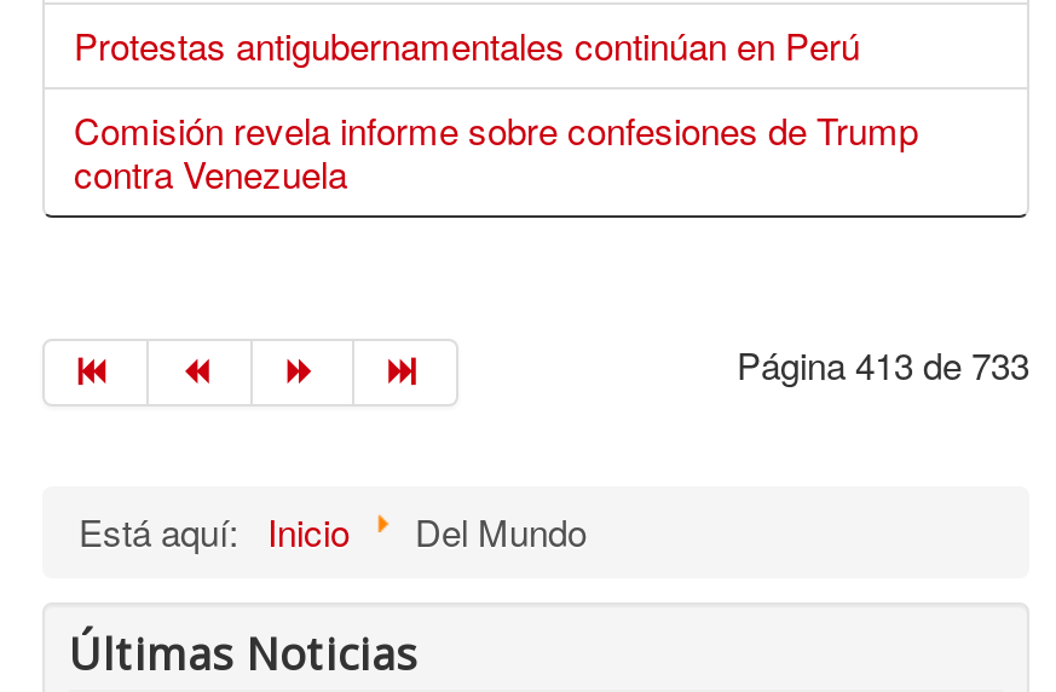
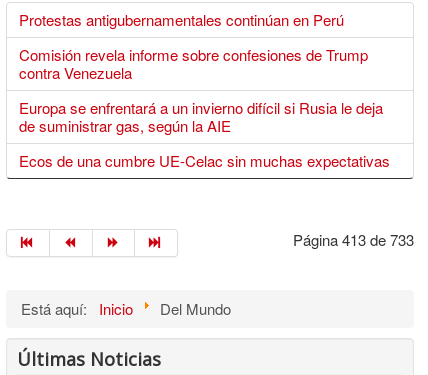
none -> [19,97,390,171] Europa se enfrentará a un invierno difícil si Rusia le deja | de suministrar gas, según la AIE | Ecos de una cumbre UE-Celac sin muchas expectativas

